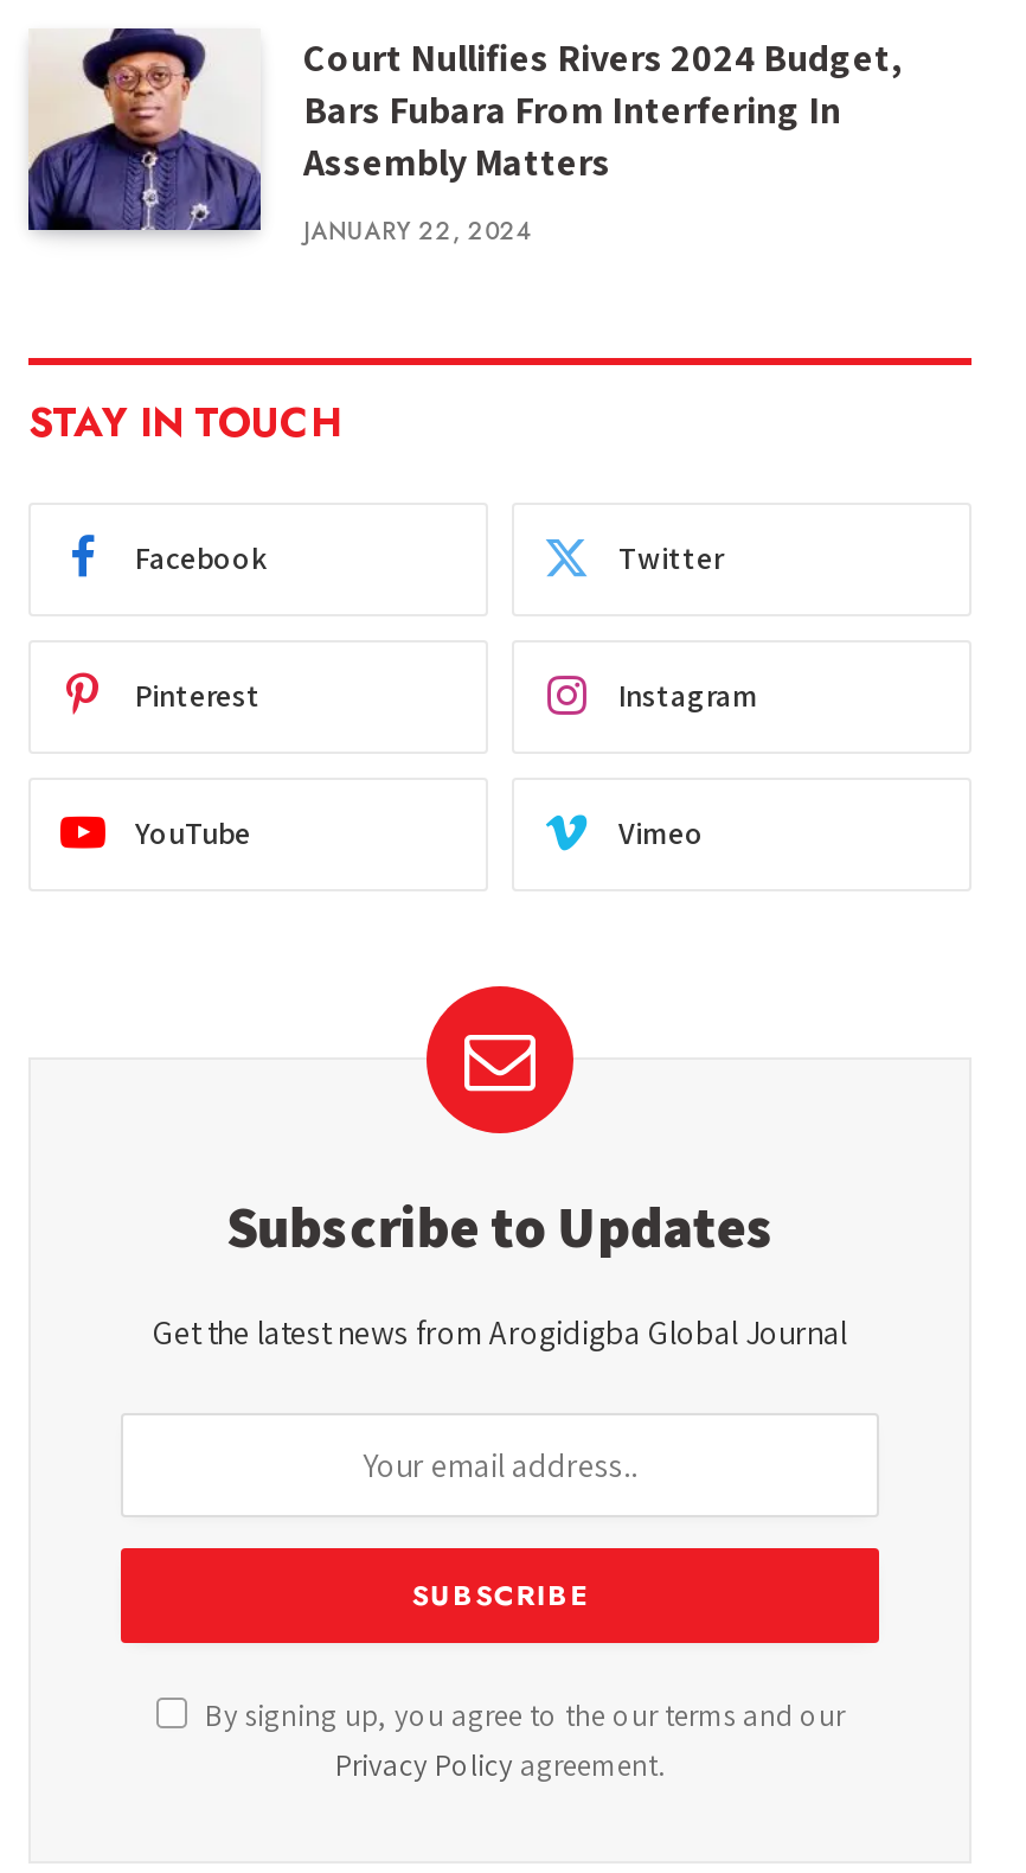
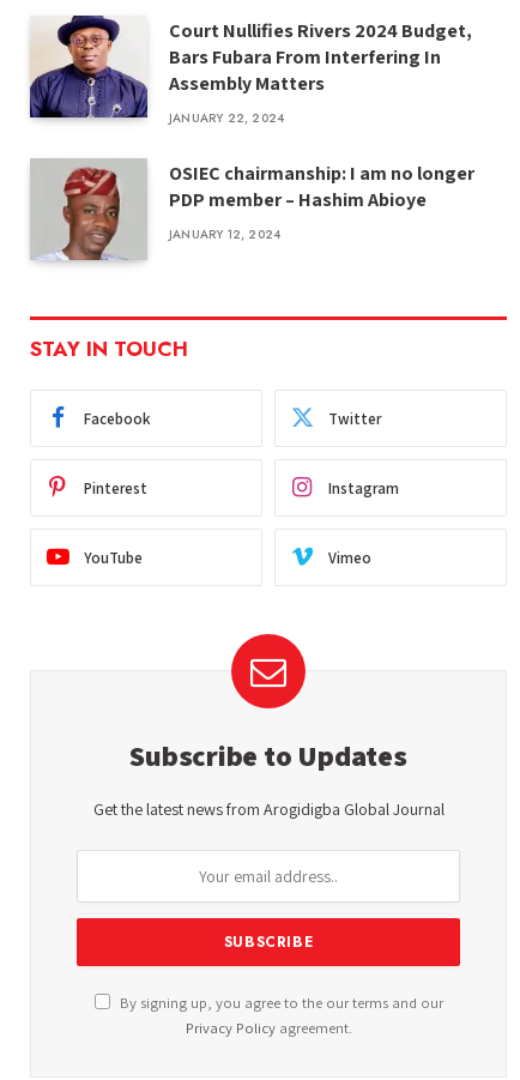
none -> [30,158,474,264] [image] | OSIEC chairmanship: I am no longer | PDP member – Hashim Abioye | JANUARY 12, 2024

